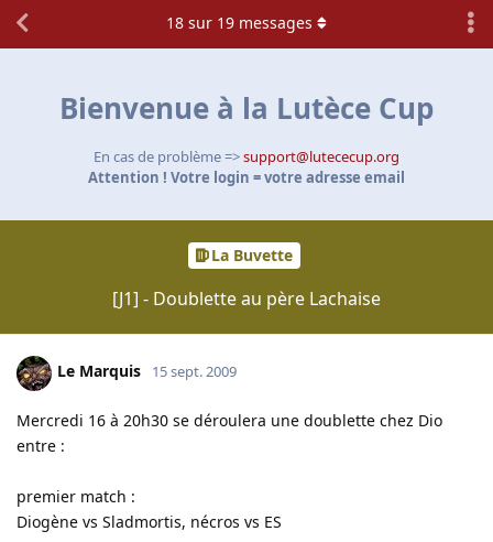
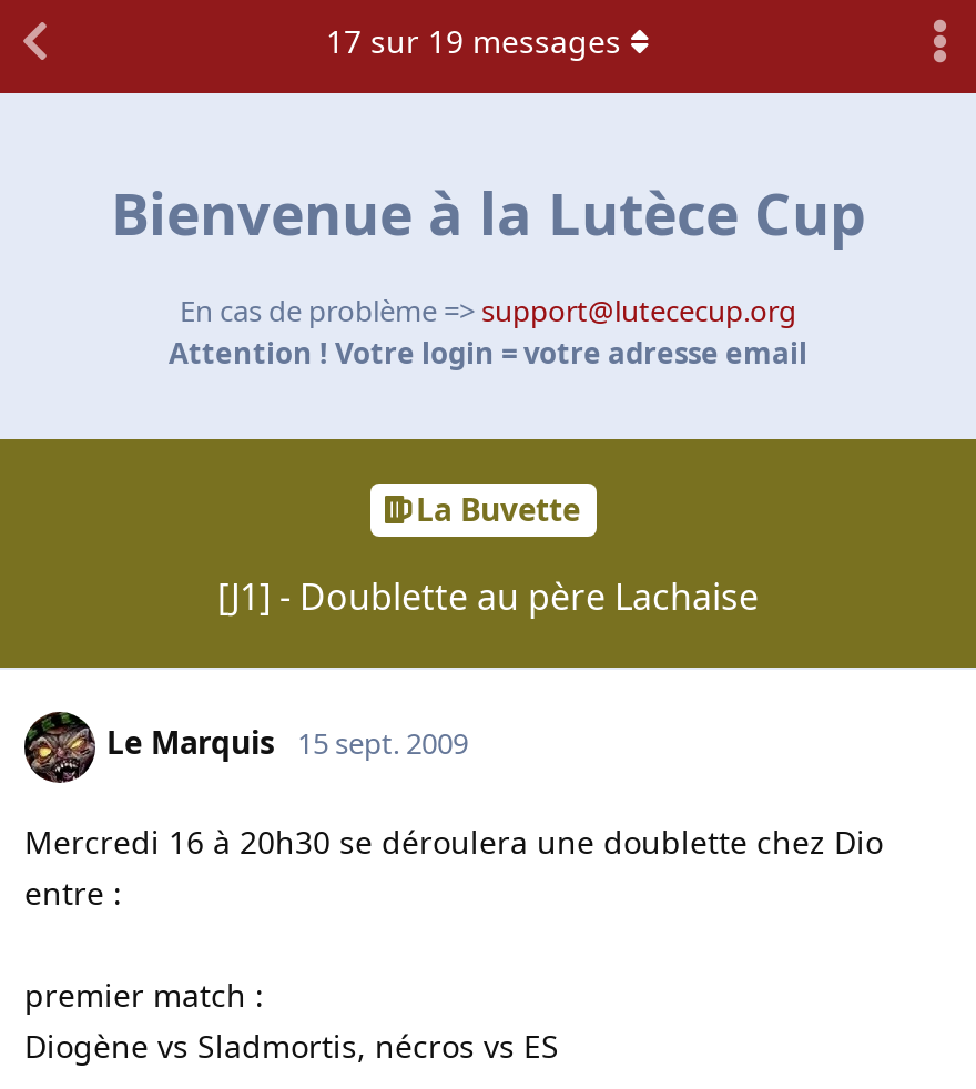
[166,12,313,33] 18 sur 19 messages -> [326,20,621,62] 17 sur 19 messages

